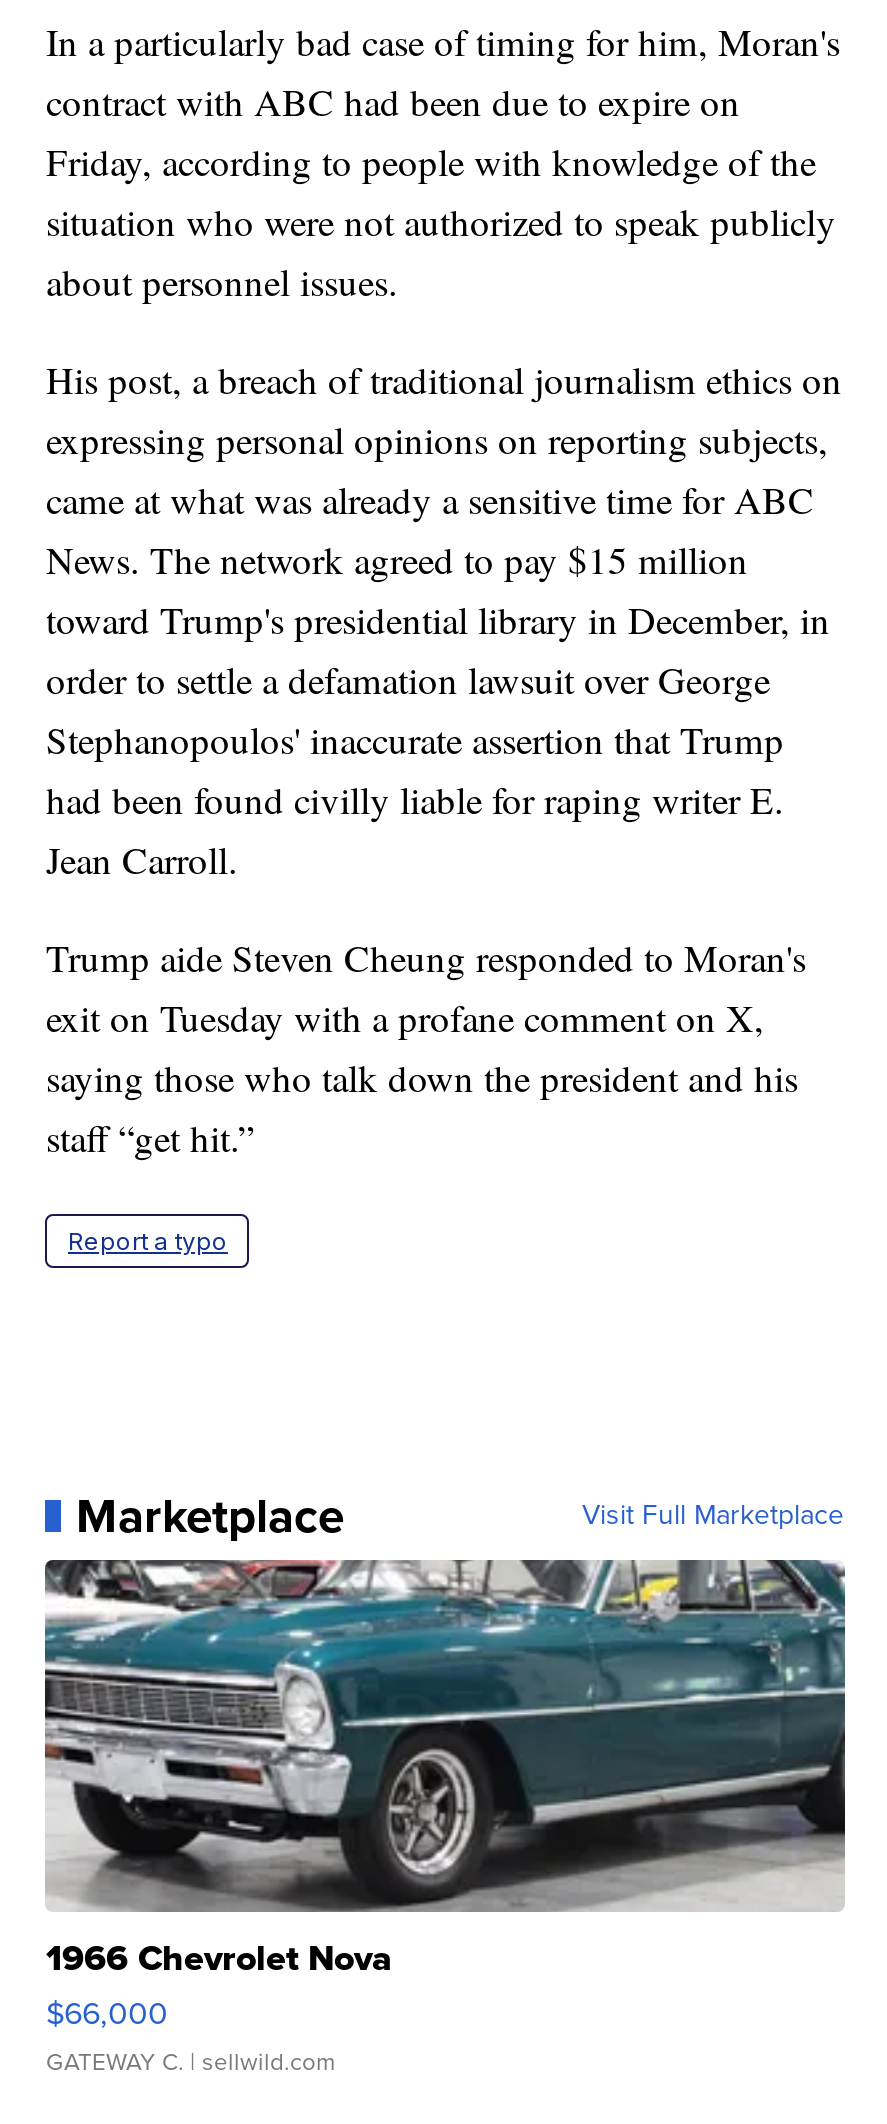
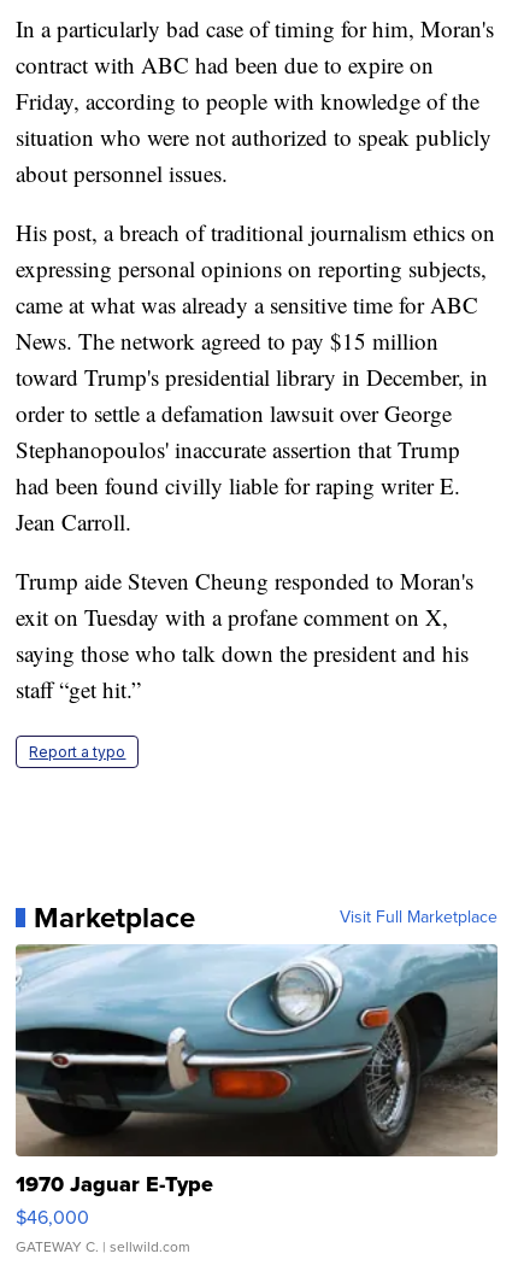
[45,1558,845,2036] [image] | 1966 Chevrolet Nova | $66,000 -> [14,944,497,1231] [image] | 1970 Jaguar E-Type | $46,000

